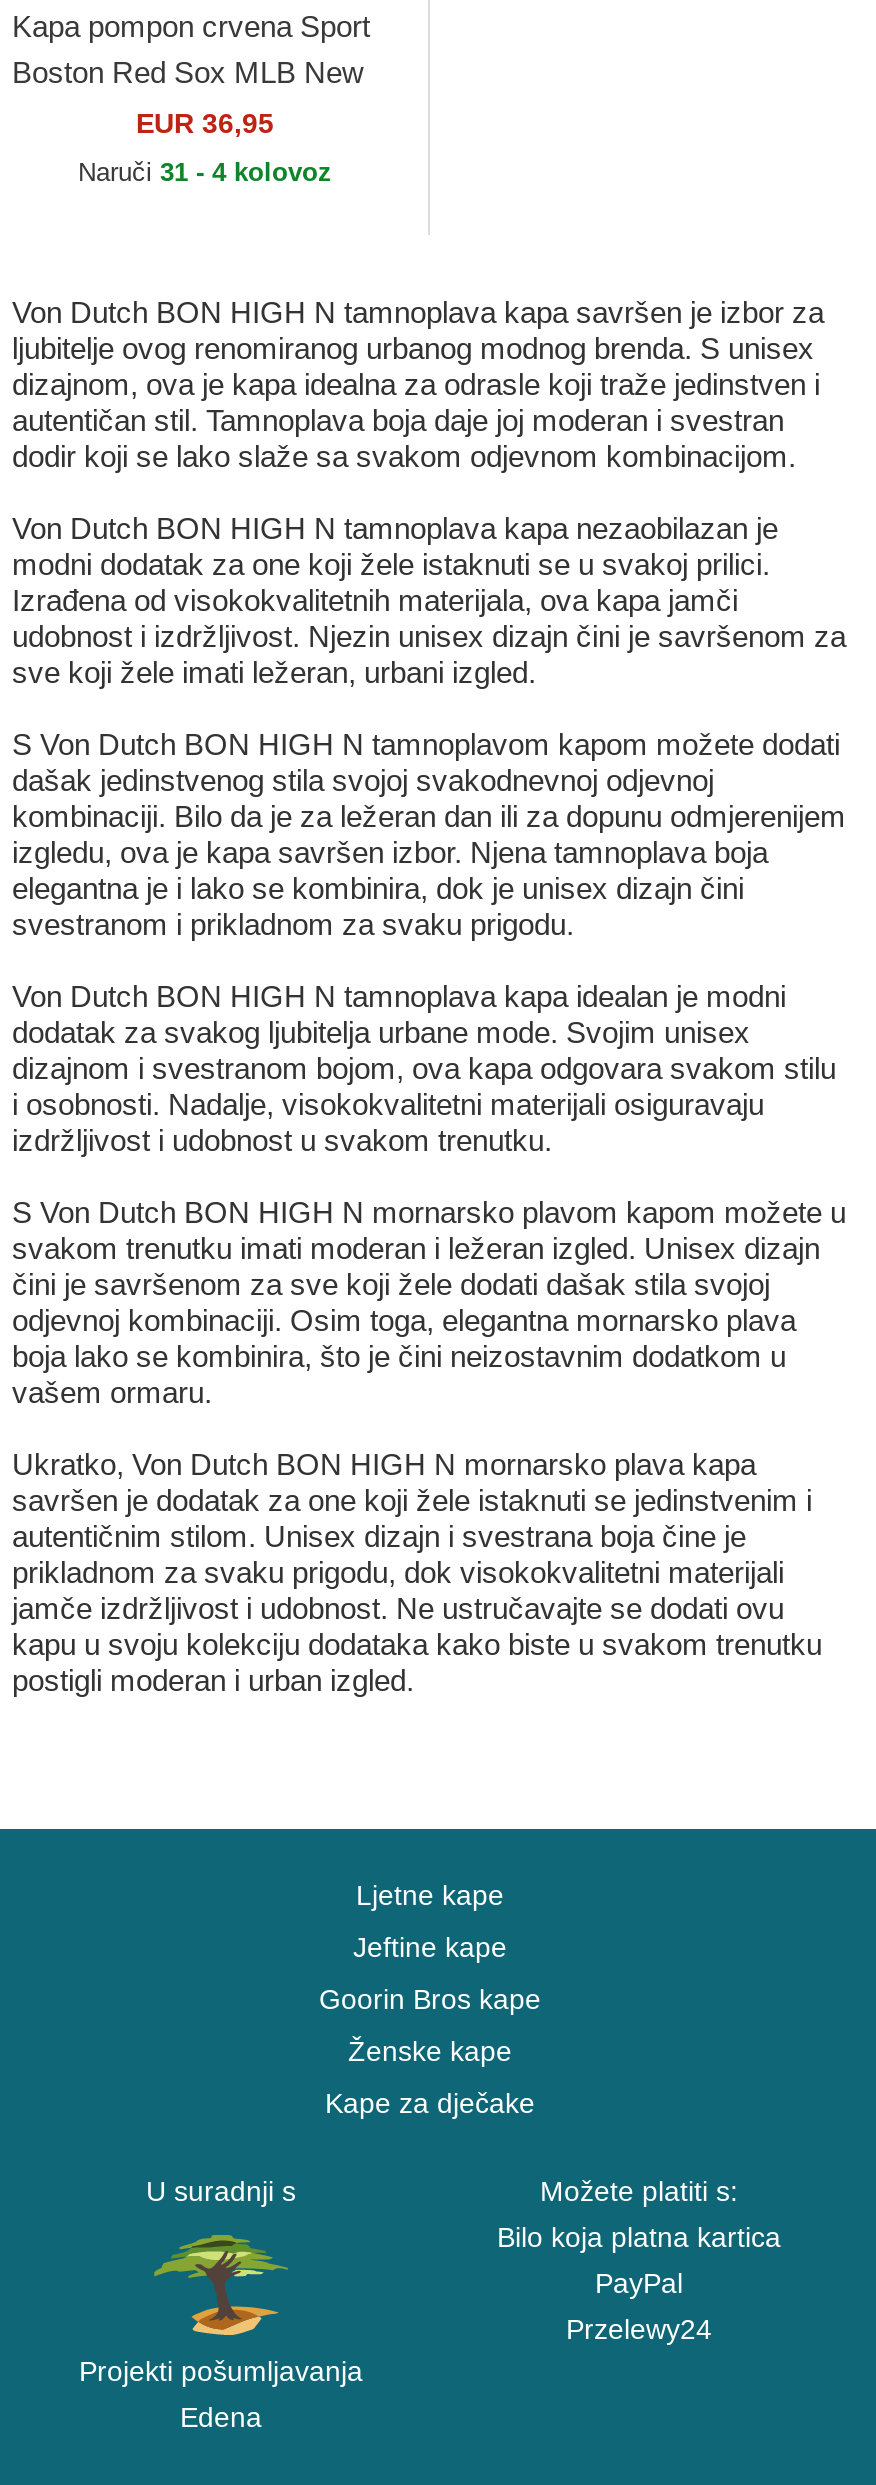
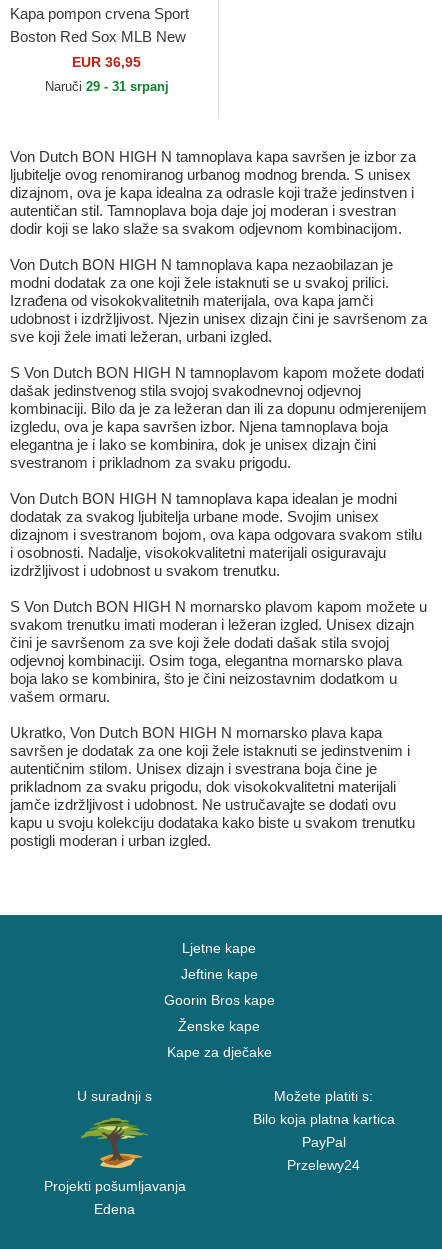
[78,158,332,188] Naruči 31 - 4 kolovoz -> [44,79,168,94] Naruči 29 - 31 srpanj

